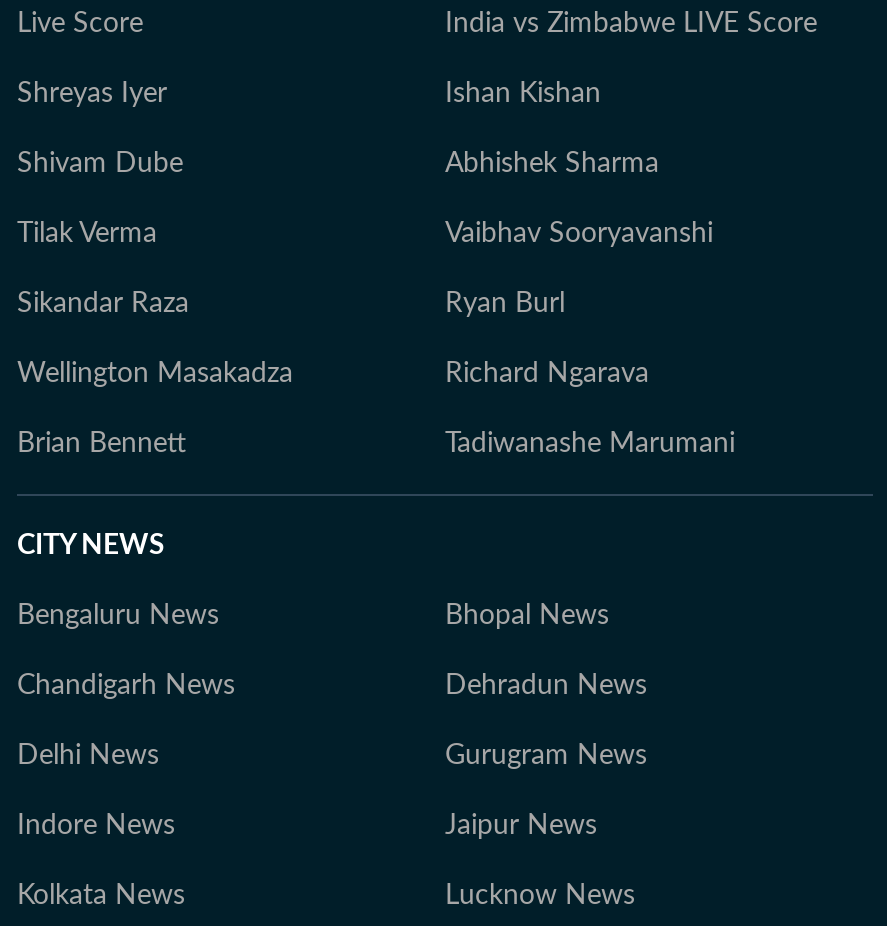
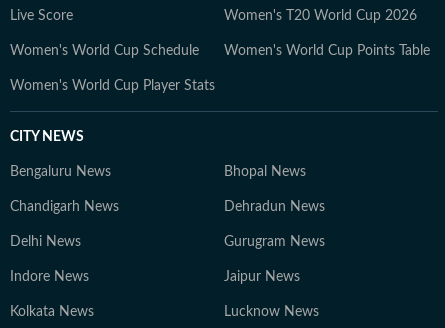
[17,9,817,457] India vs Zimbabwe LIVE Score | Shreyas Iyer | Ishan Kishan | Shivam Dube | Abhishek Sharma | Tilak Verma | Vaibhav Sooryavanshi | Sikandar Raza | Ryan Burl | Wellington Masakadza | Richard Ngarava | Brian Bennett | Tadiwanashe Marumani -> [10,9,430,93] Women's T20 World Cup 2026 | Women's World Cup Schedule | Women's World Cup Points Table | Women's World Cup Player Stats

